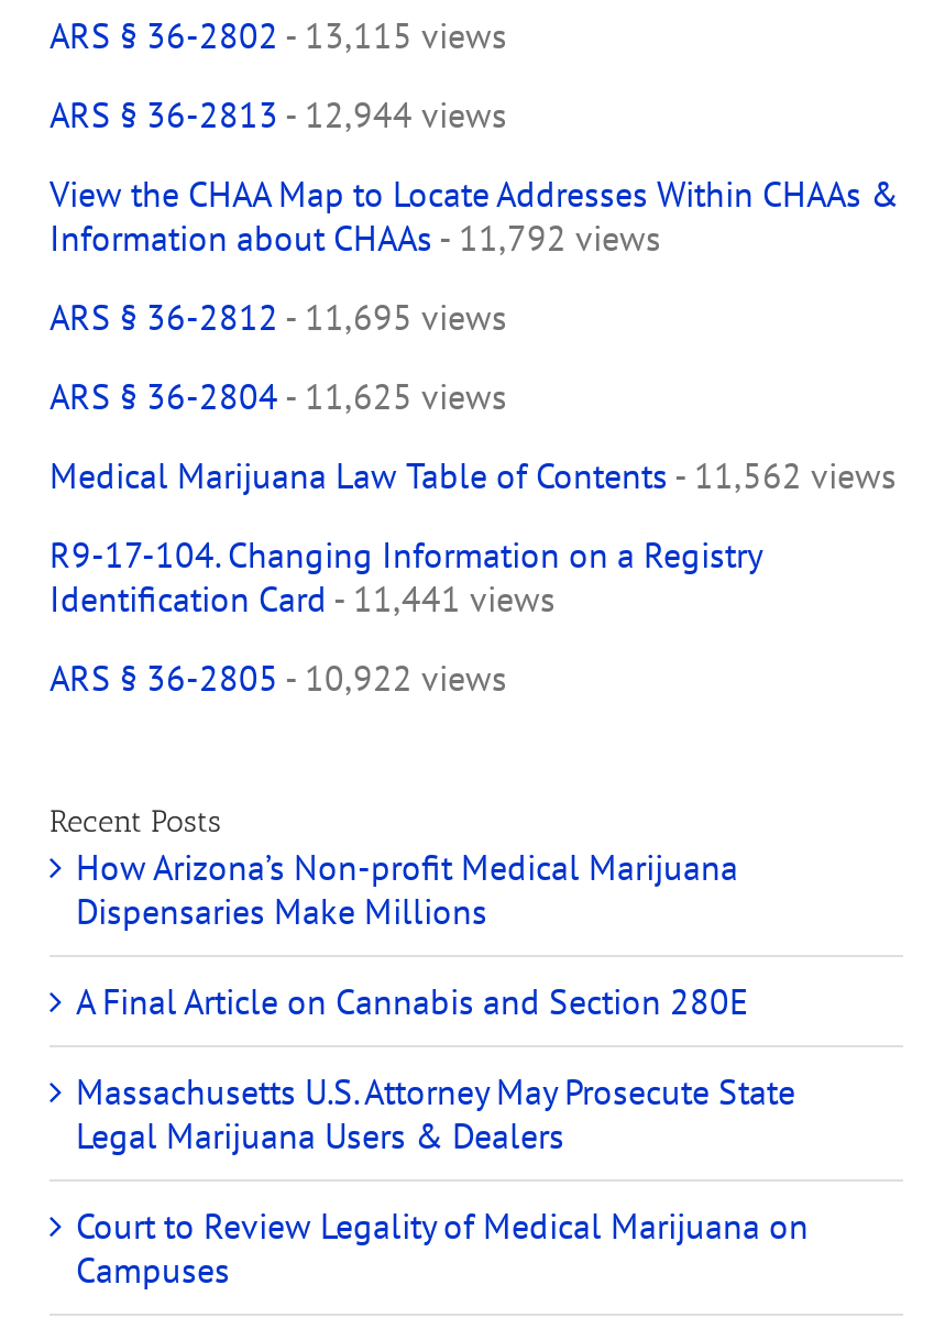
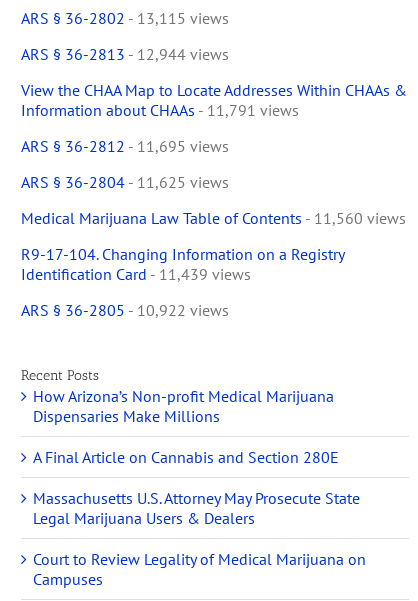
[50,216,661,260] Information about CHAAs - 11,792 views -> [21,100,299,120] Information about CHAAs - 11,791 views
[50,454,897,498] Medical Marijuana Law Table of Contents - 11,562 views -> [21,208,406,228] Medical Marijuana Law Table of Contents - 11,560 views
[50,577,556,621] Identification Card - 11,441 views -> [21,264,251,284] Identification Card - 11,439 views

